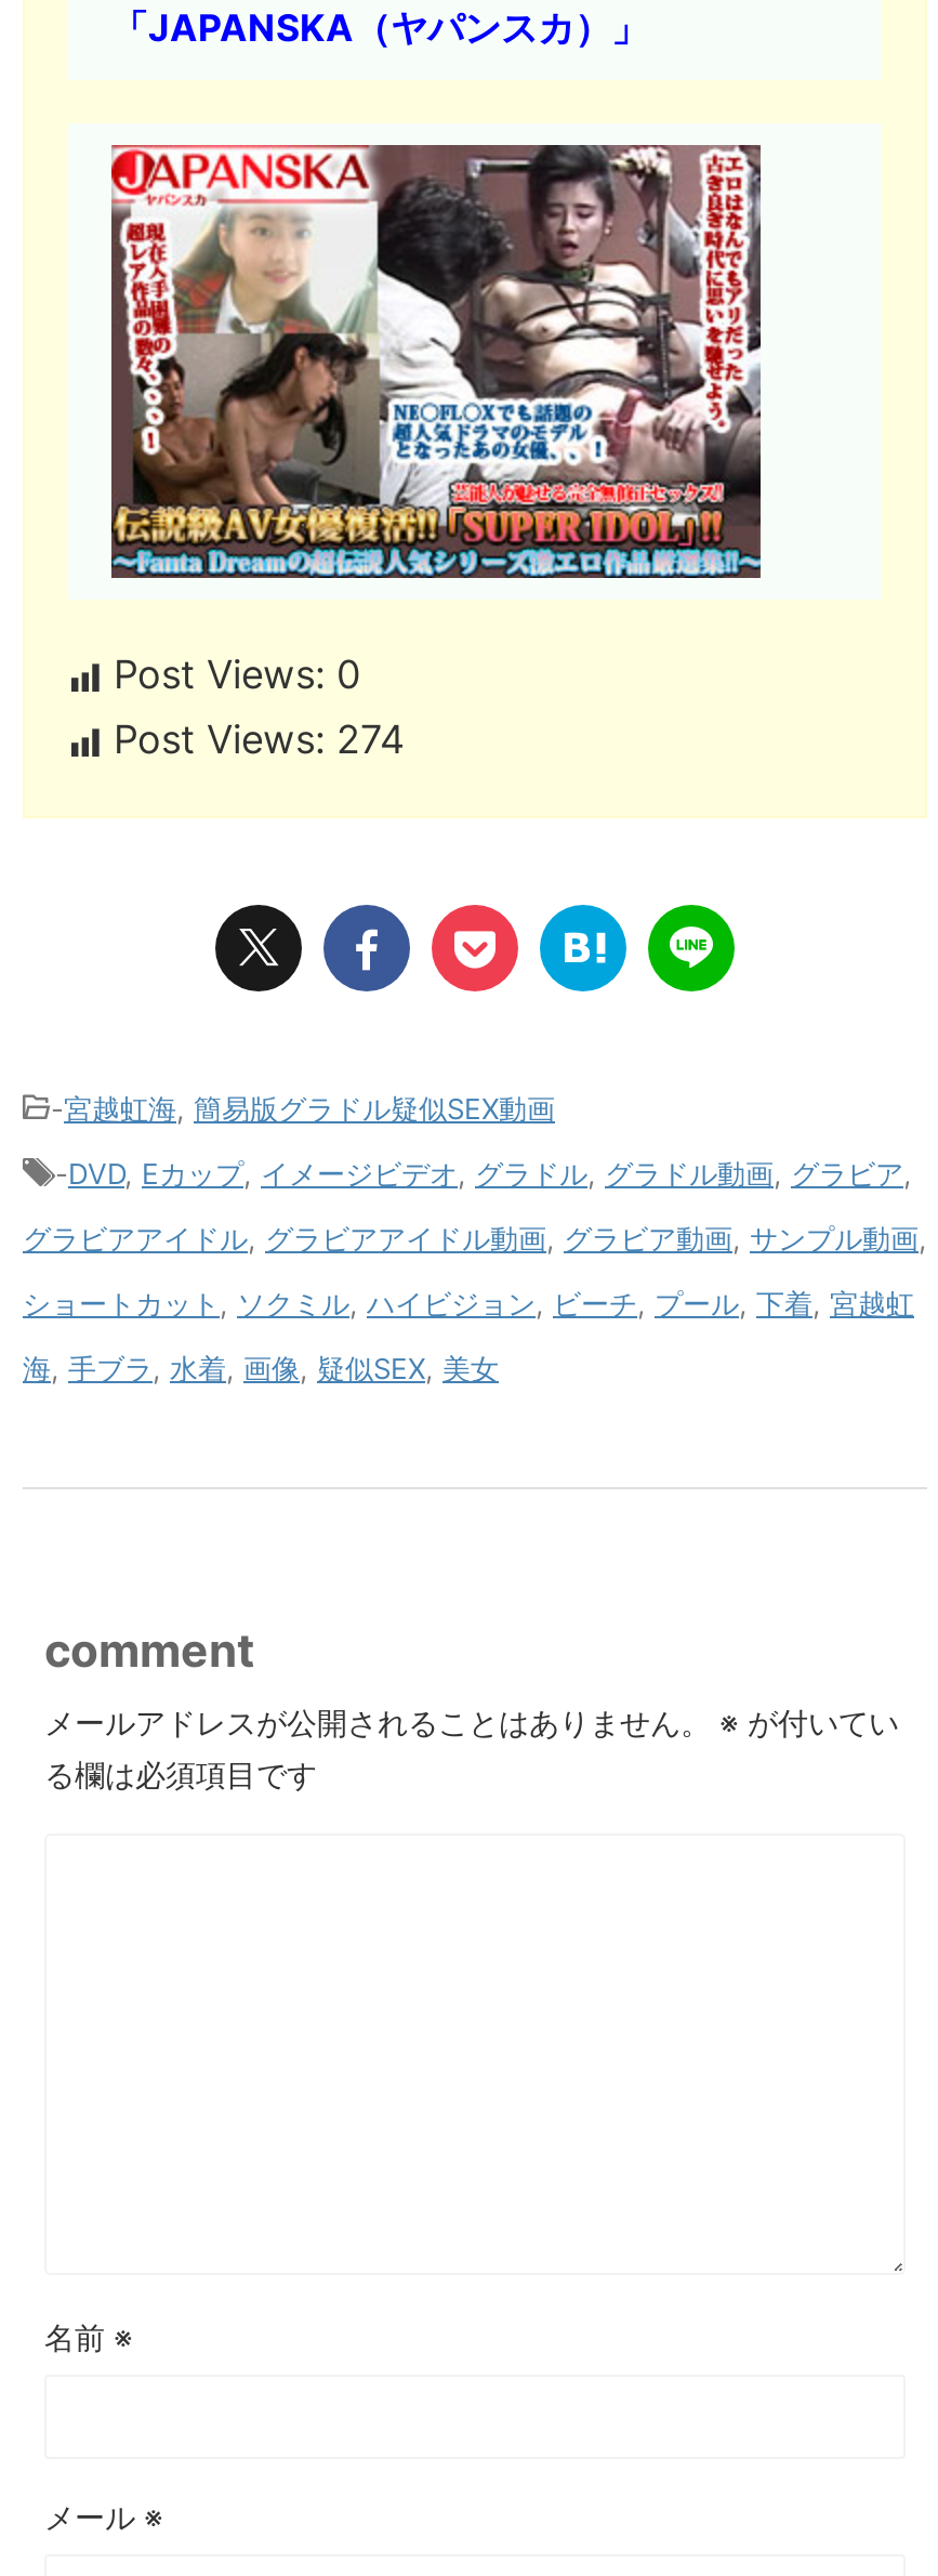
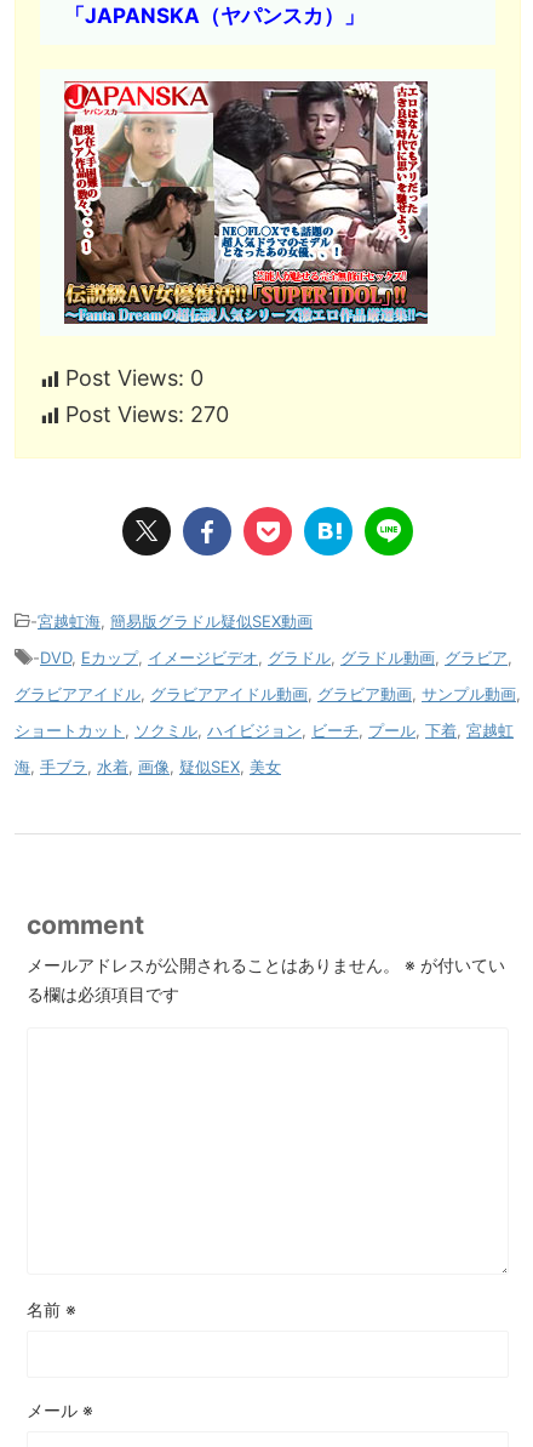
[114,717,406,762] Post Views: 274 -> [65,402,229,427] Post Views: 270

